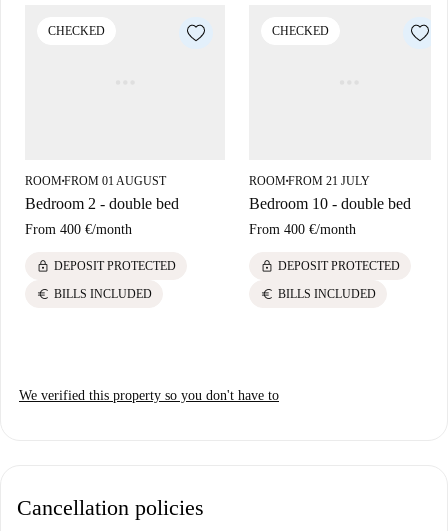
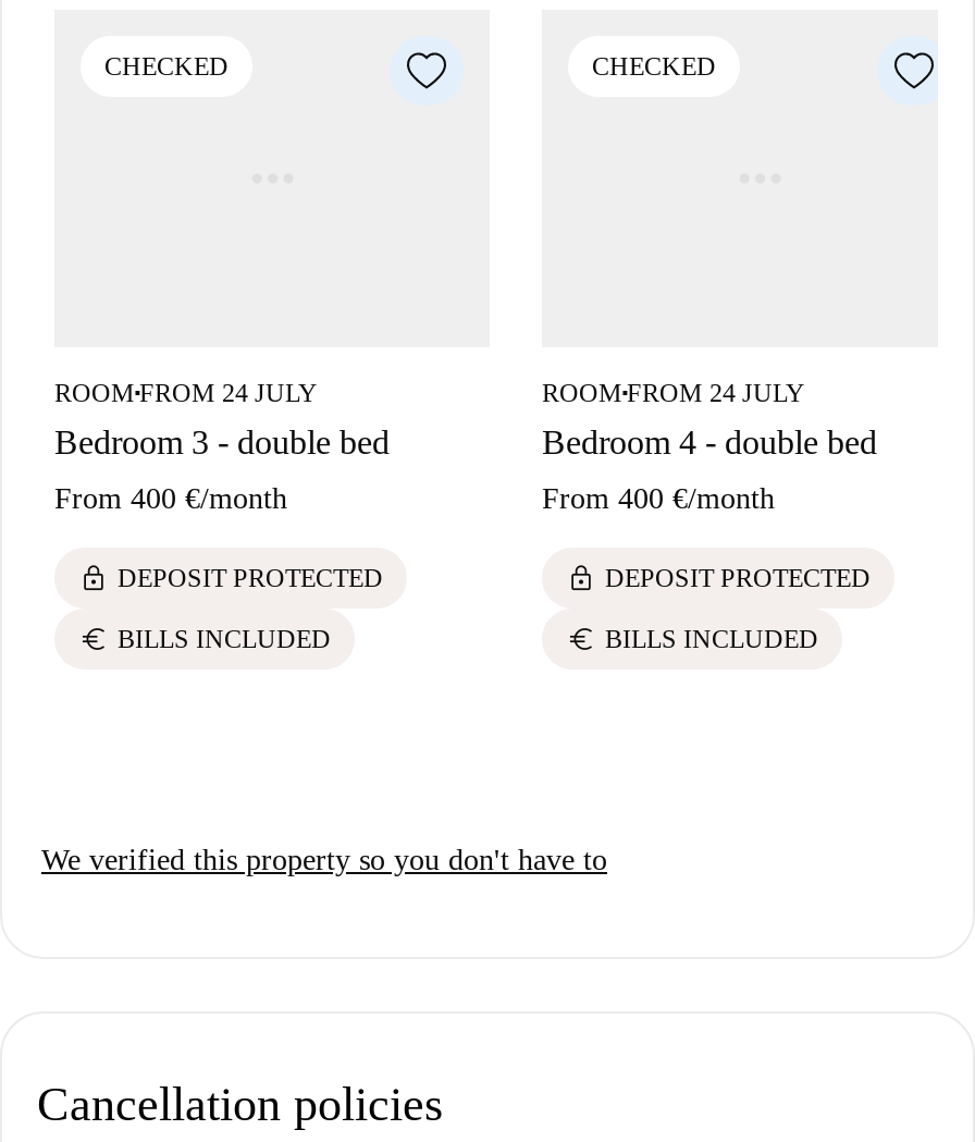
[25,174,166,188] ROOM FROM 01 AUGUST -> [54,377,318,407] ROOM FROM 24 JULY
[249,174,370,188] ROOM FROM 21 JULY -> [542,377,805,407] ROOM FROM 24 JULY
[25,195,179,212] Bedroom 2 - double bed -> [54,423,390,460] Bedroom 3 - double bed
[249,195,411,212] Bedroom 10 - double bed -> [542,423,877,460] Bedroom 4 - double bed

